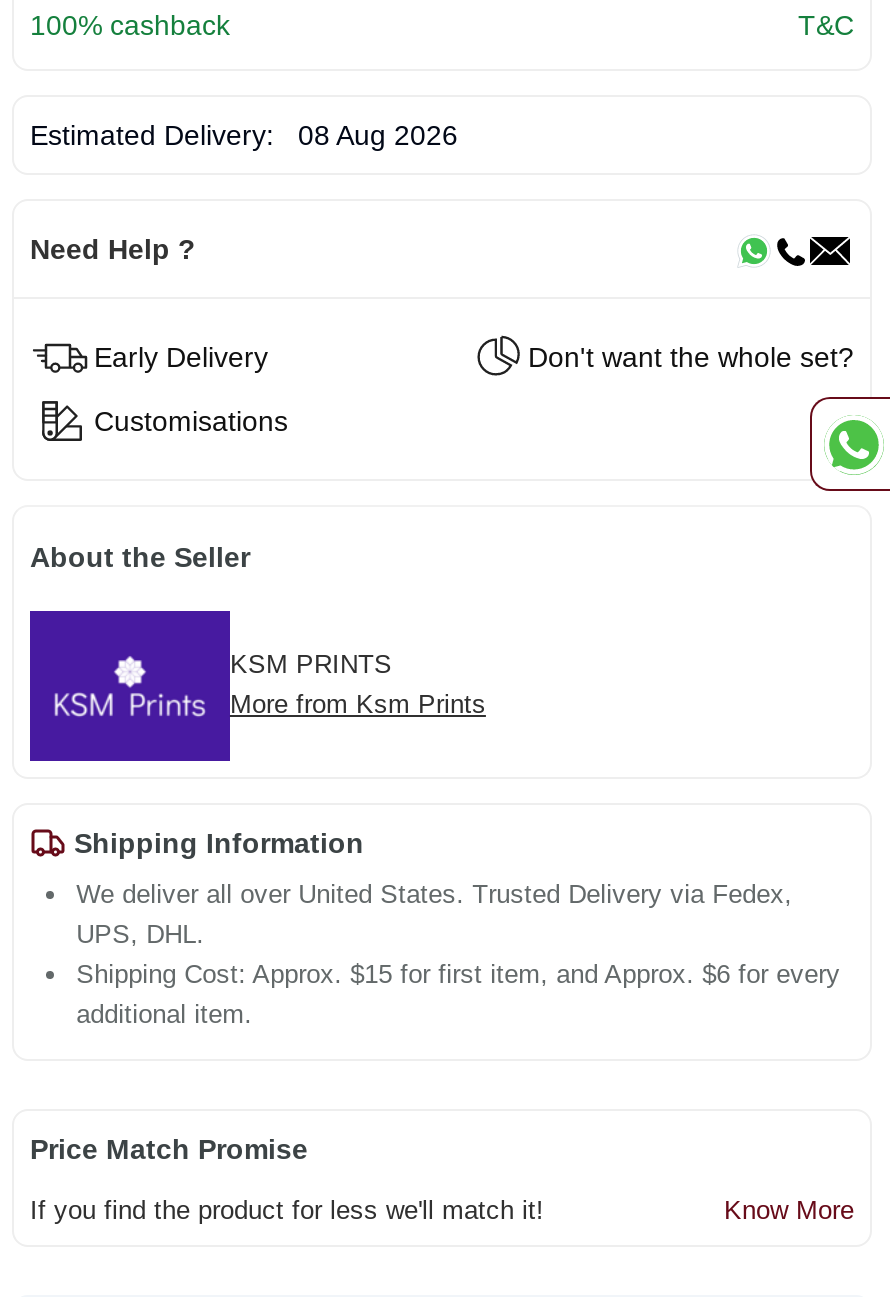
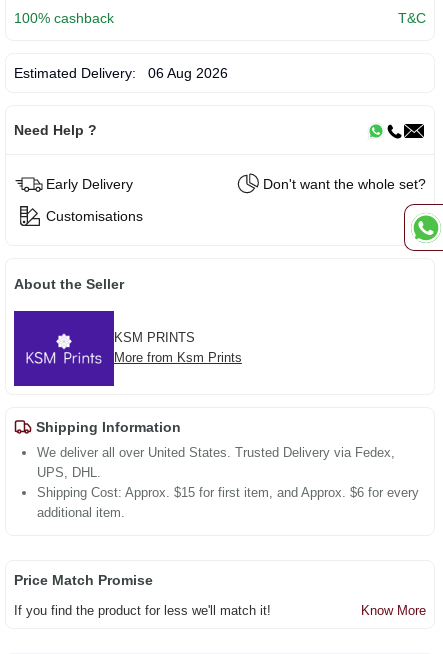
[30,119,458,151] Estimated Delivery: 08 Aug 2026 -> [14,65,228,81] Estimated Delivery: 06 Aug 2026

